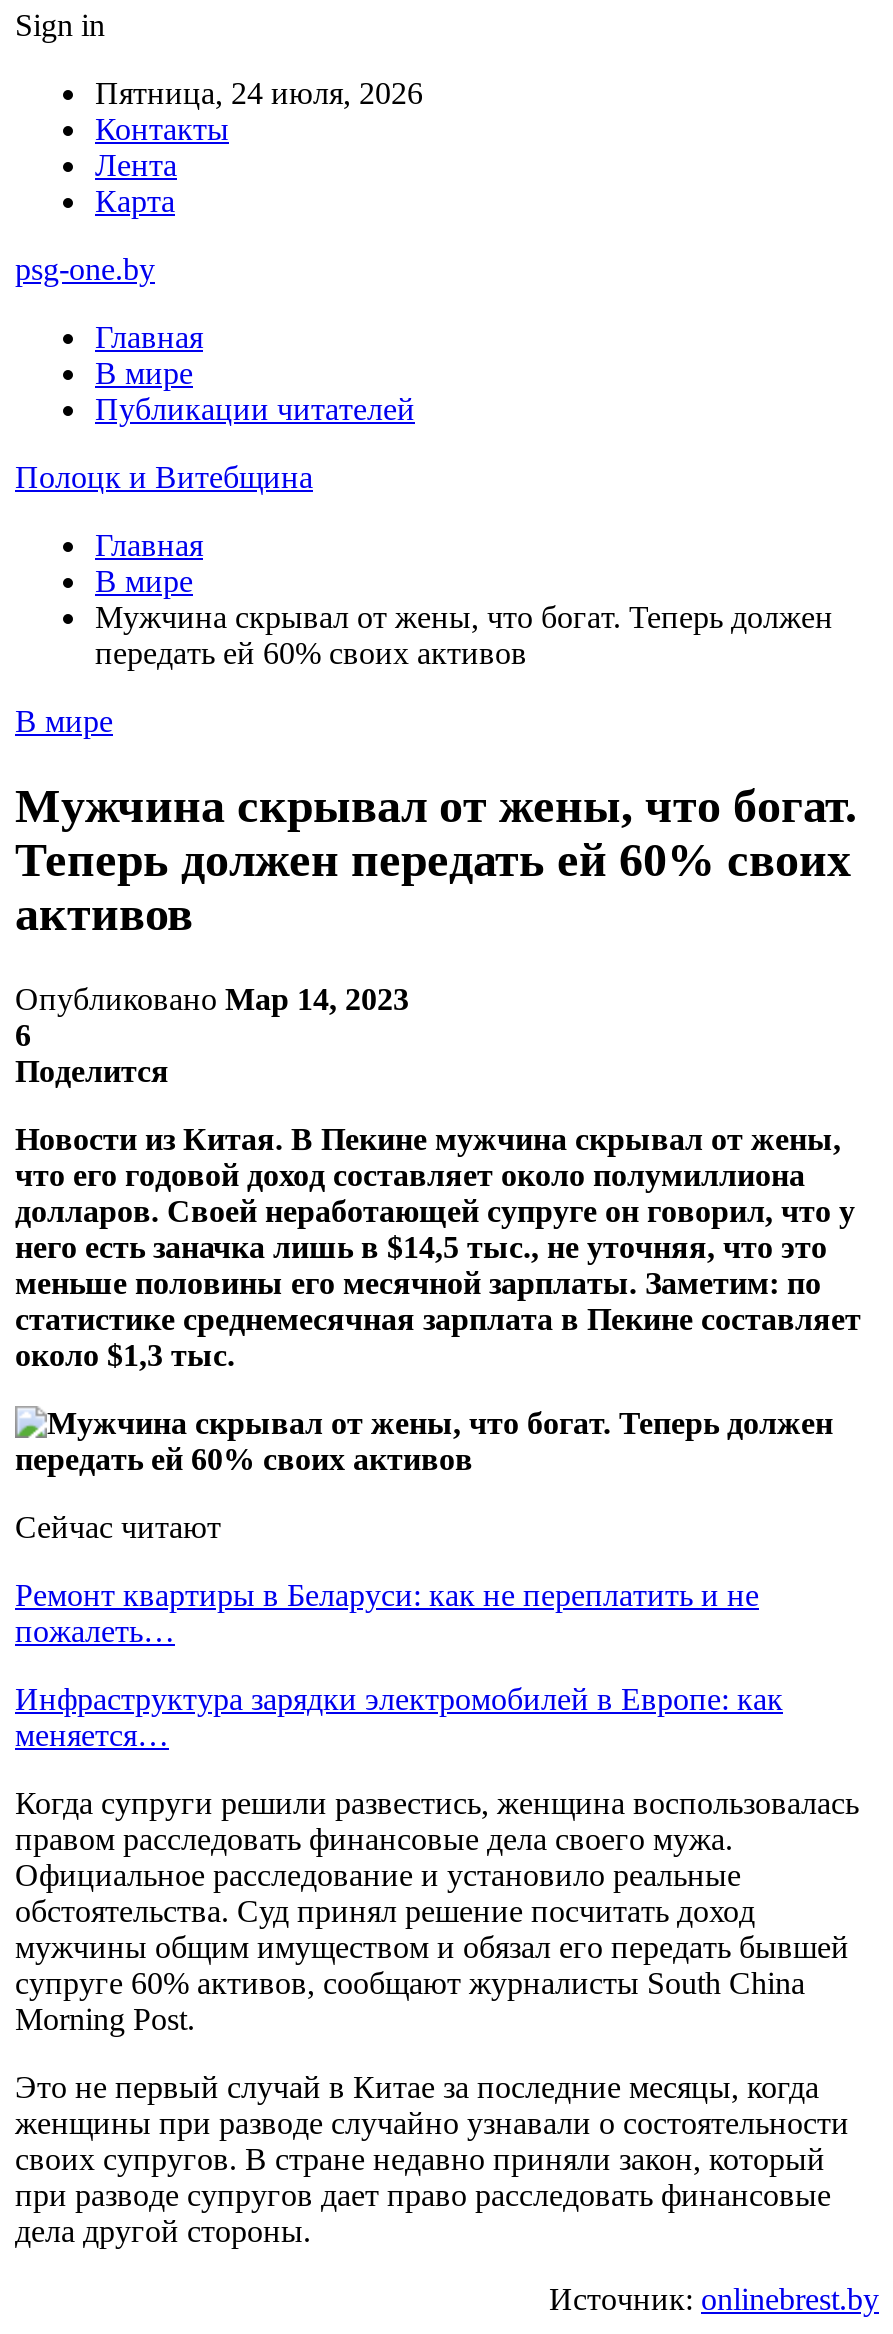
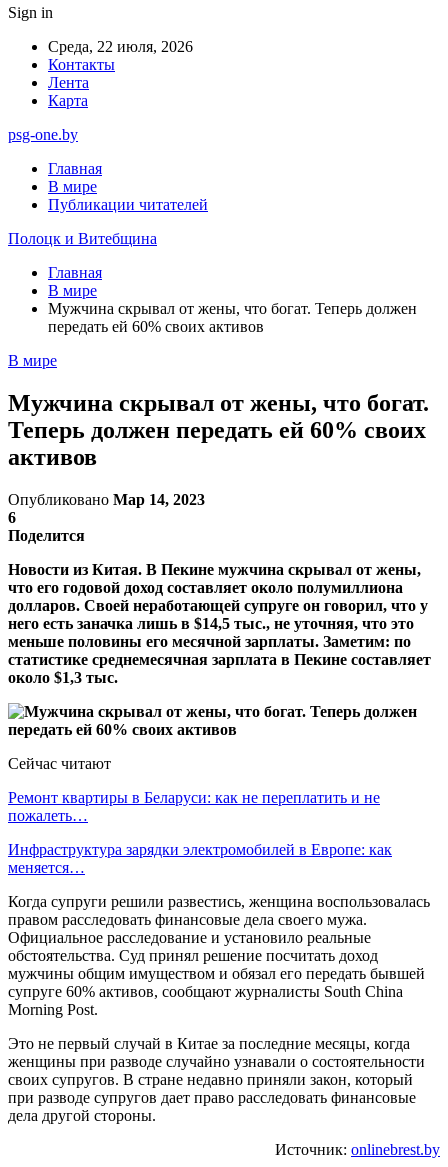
[95,76,423,110] Пятница, 24 июля, 2026 -> [48,38,193,55] Среда, 22 июля, 2026

